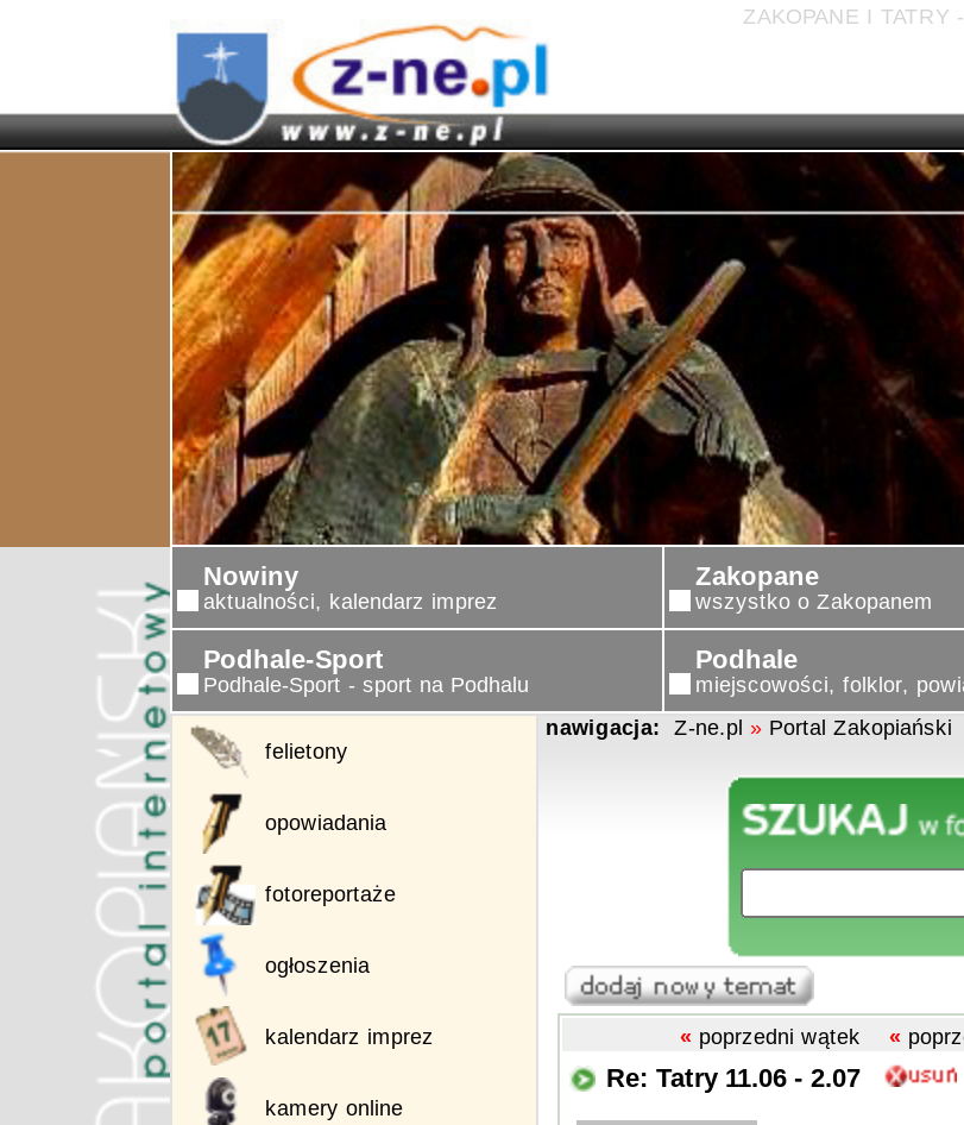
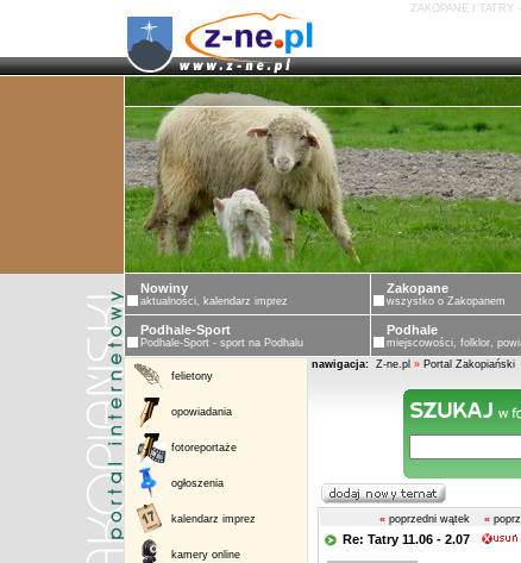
[170,150,957,547] [image] -> [124,75,517,274] [image]

